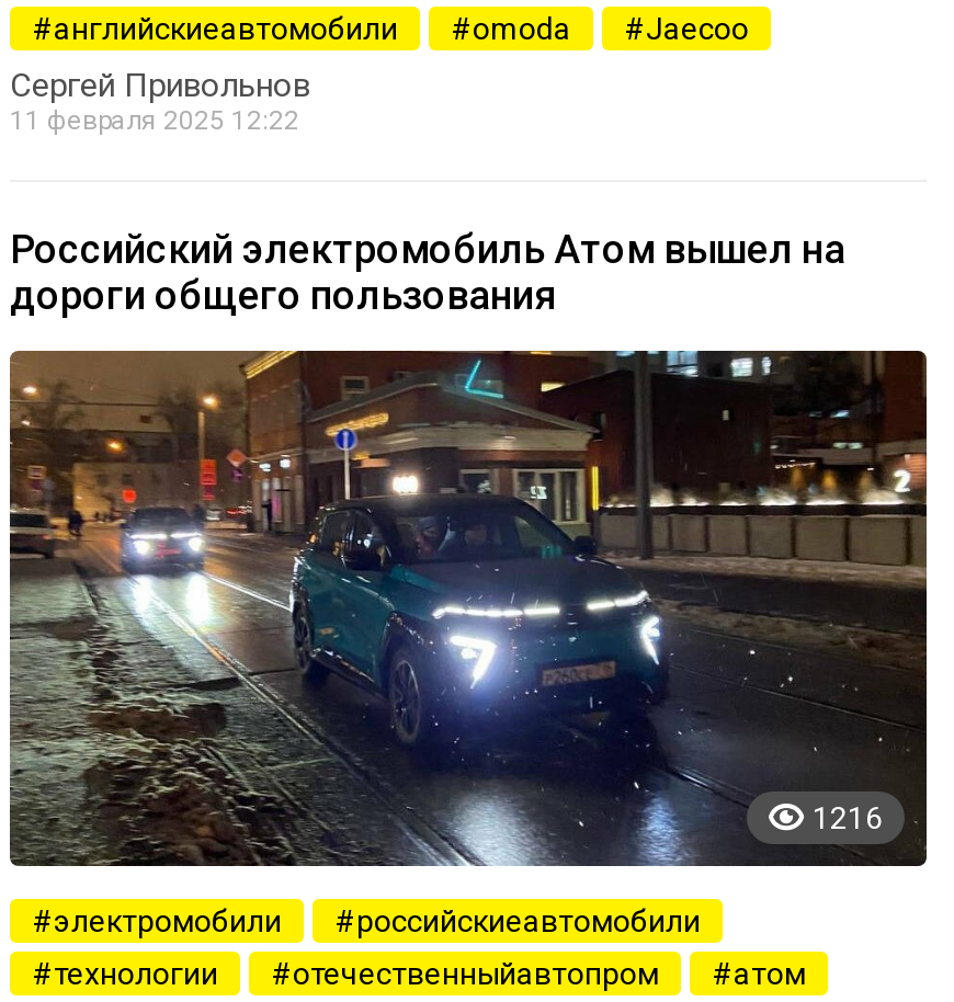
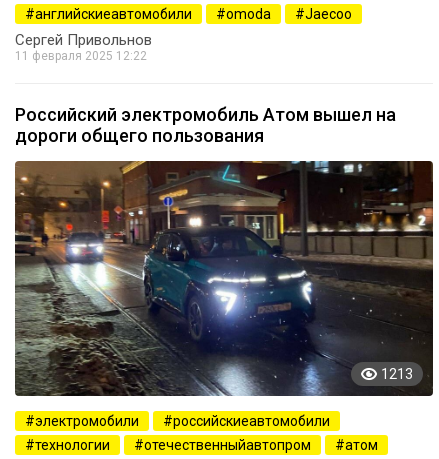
[813,800,883,835] 1216 -> [381,366,413,382] 1213

